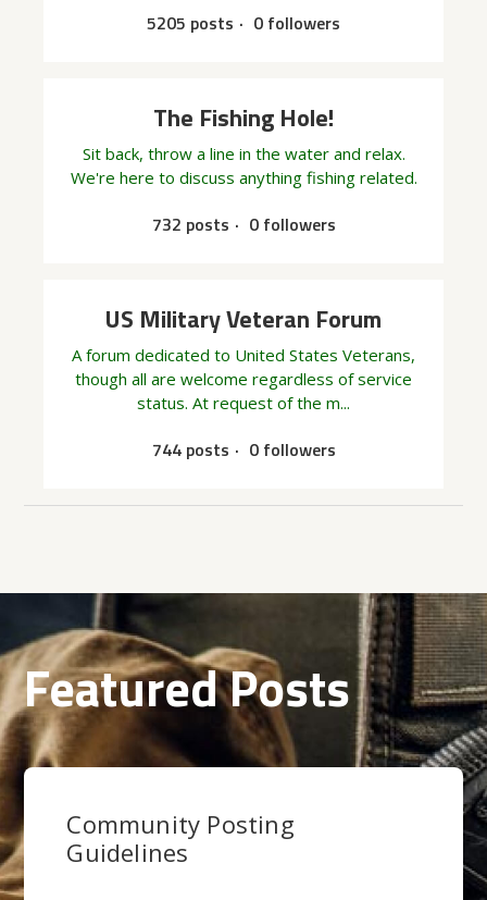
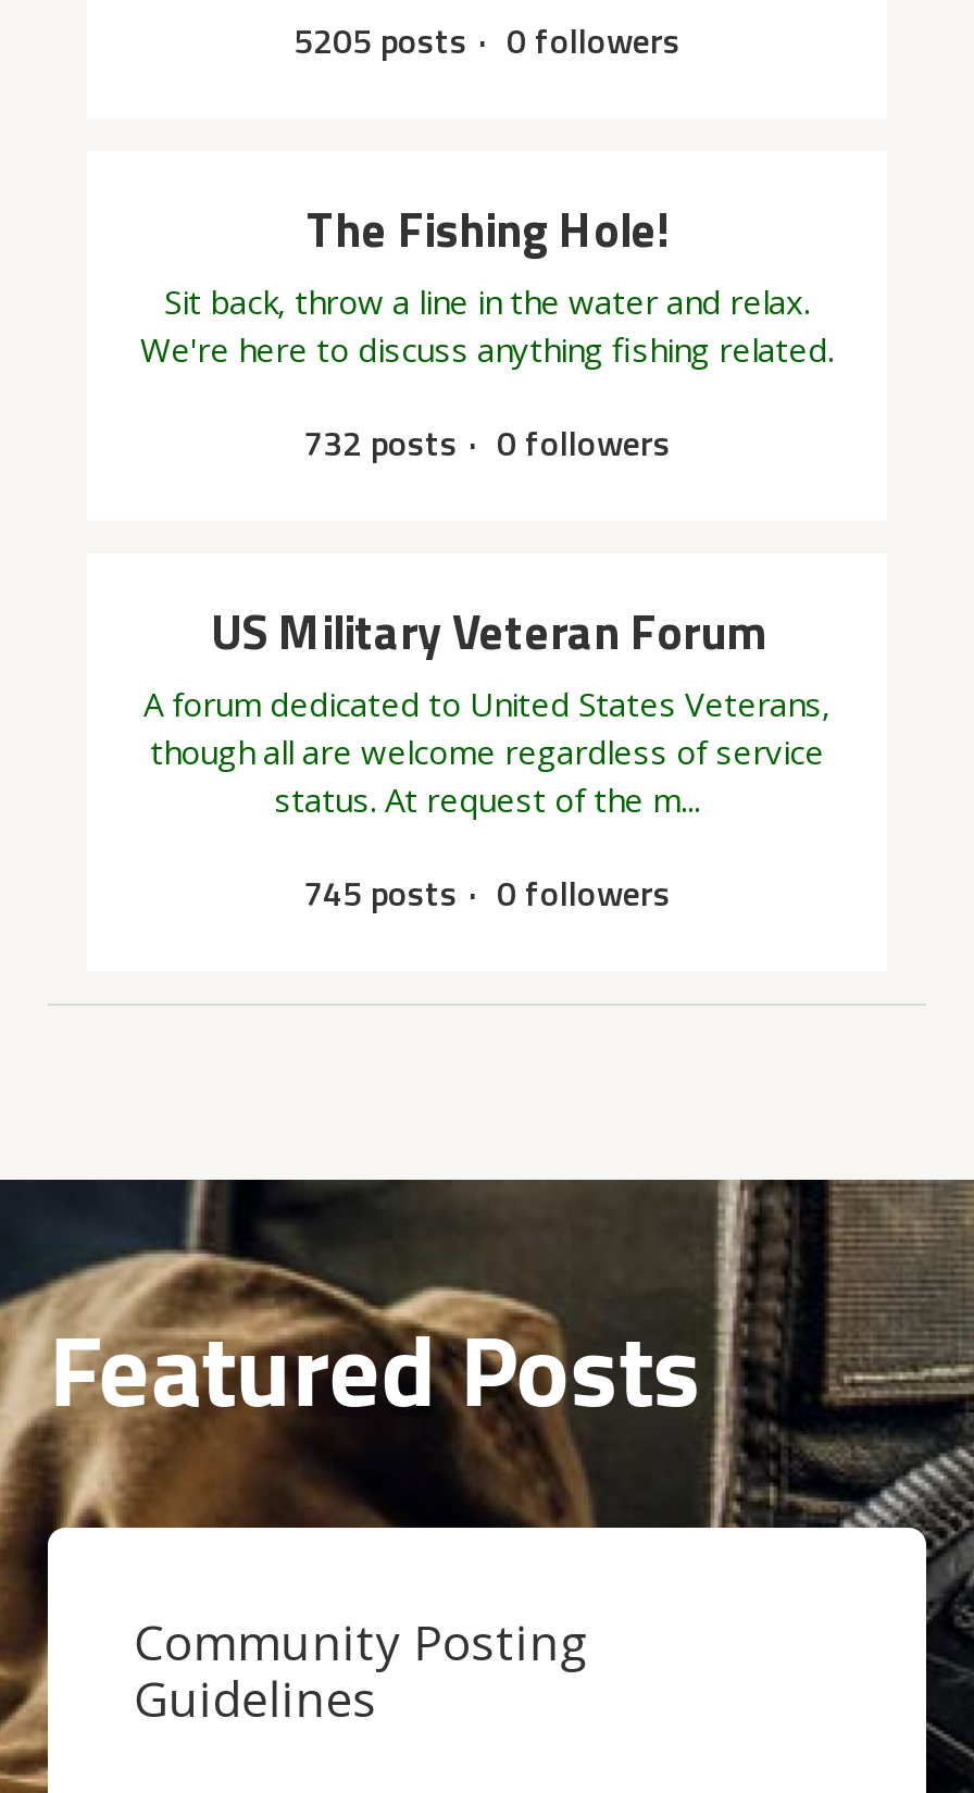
[152,436,335,463] 744 posts 0 followers -> [303,867,671,919] 745 posts 0 followers

